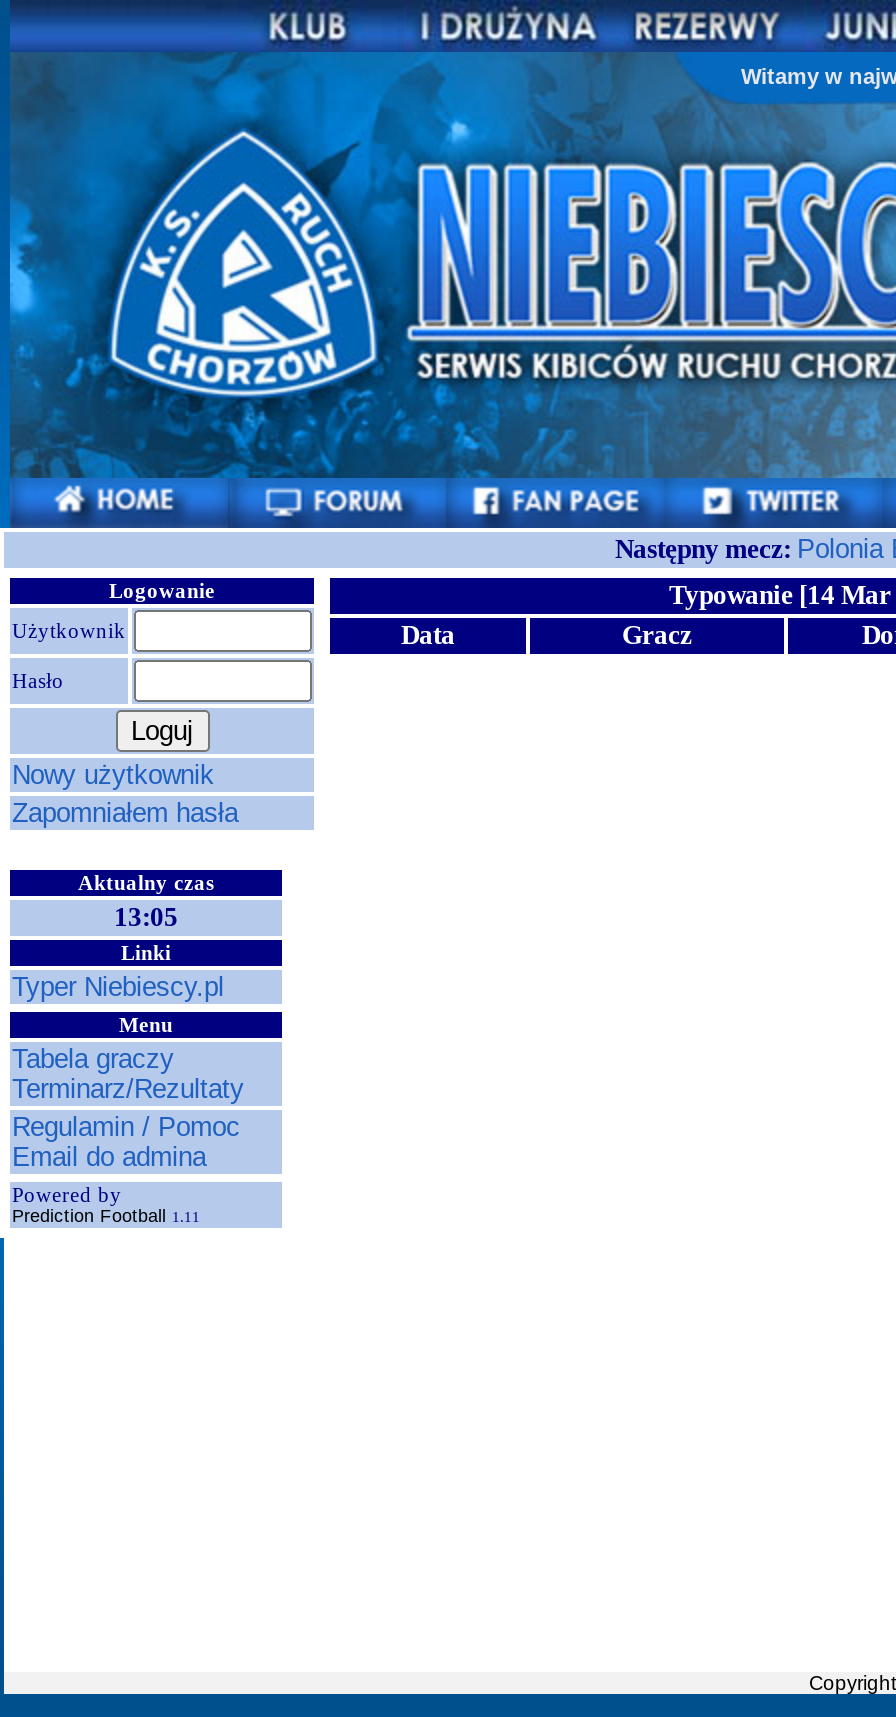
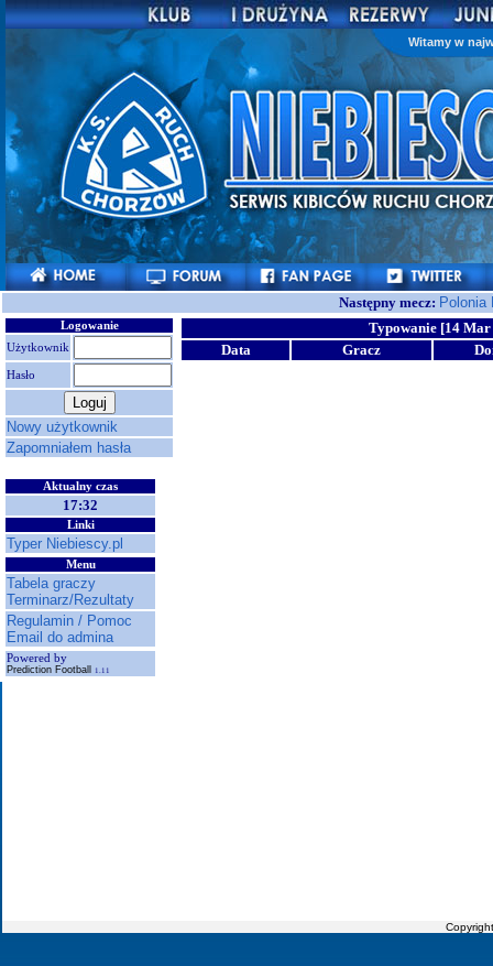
[114,902,178,932] 13:05 -> [63,497,98,513] 17:32

